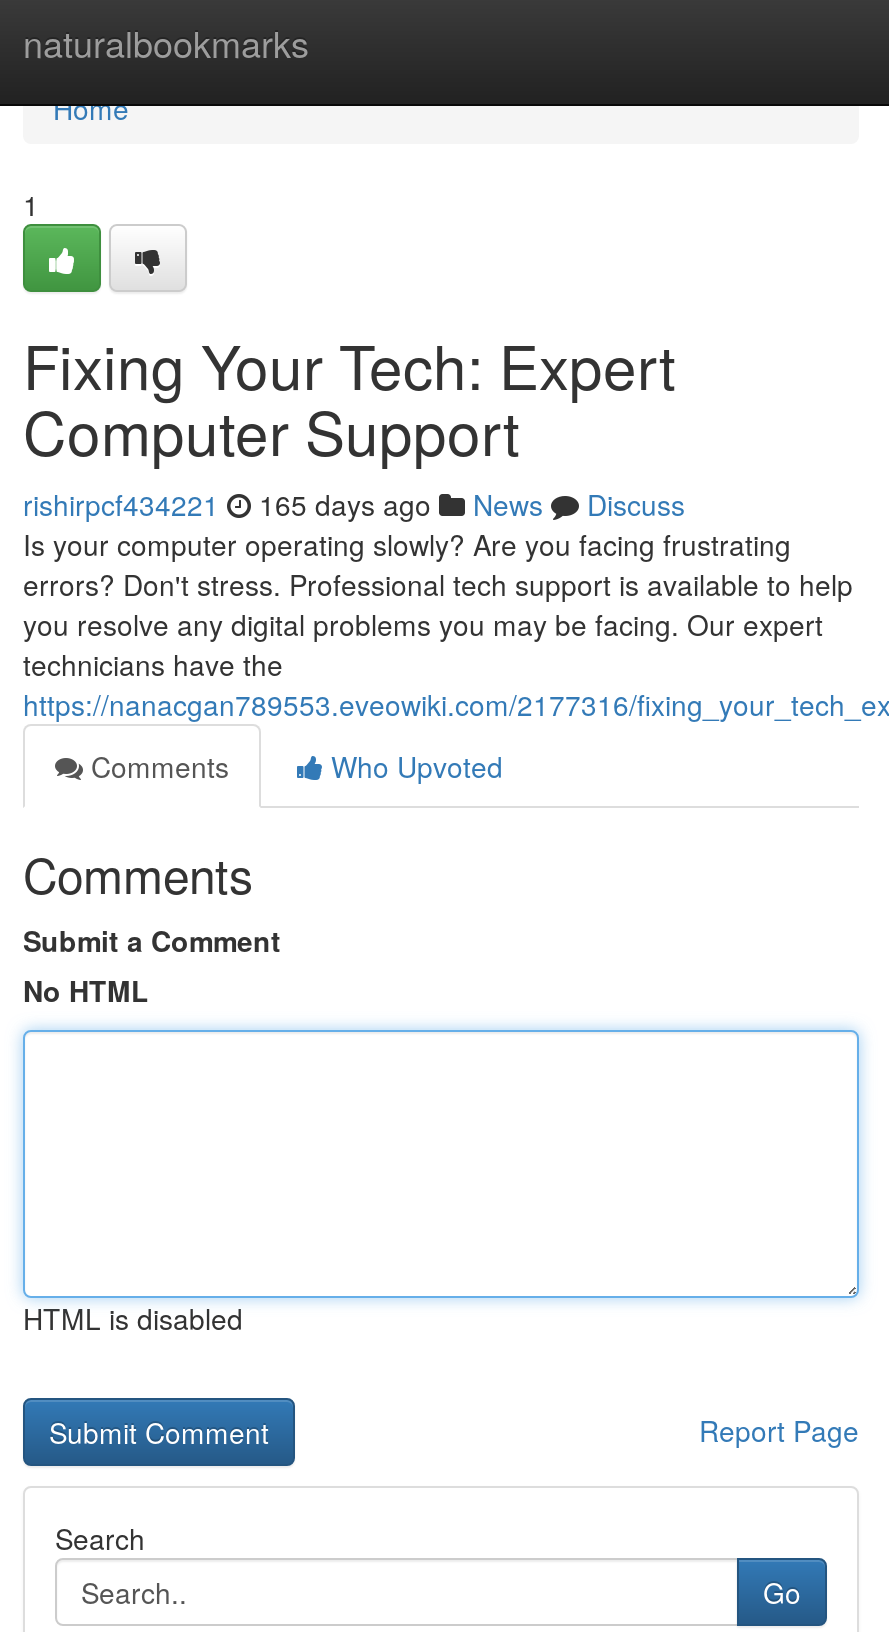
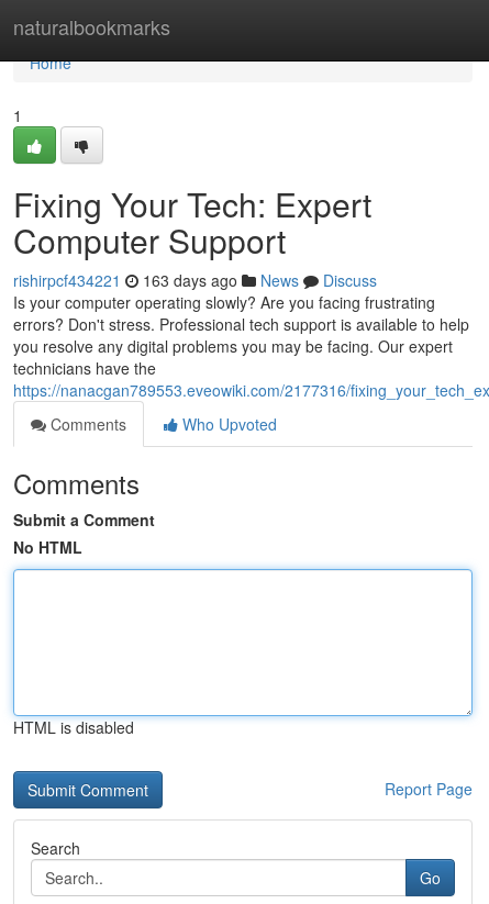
[23,484,685,524] rishirpcf434221 165 days ago News Discuss -> [13,269,377,291] rishirpcf434221 163 days ago News Discuss

